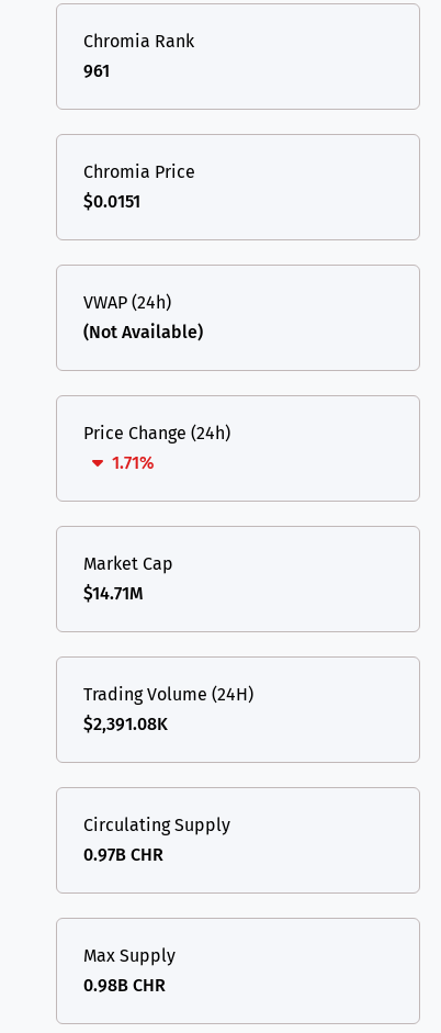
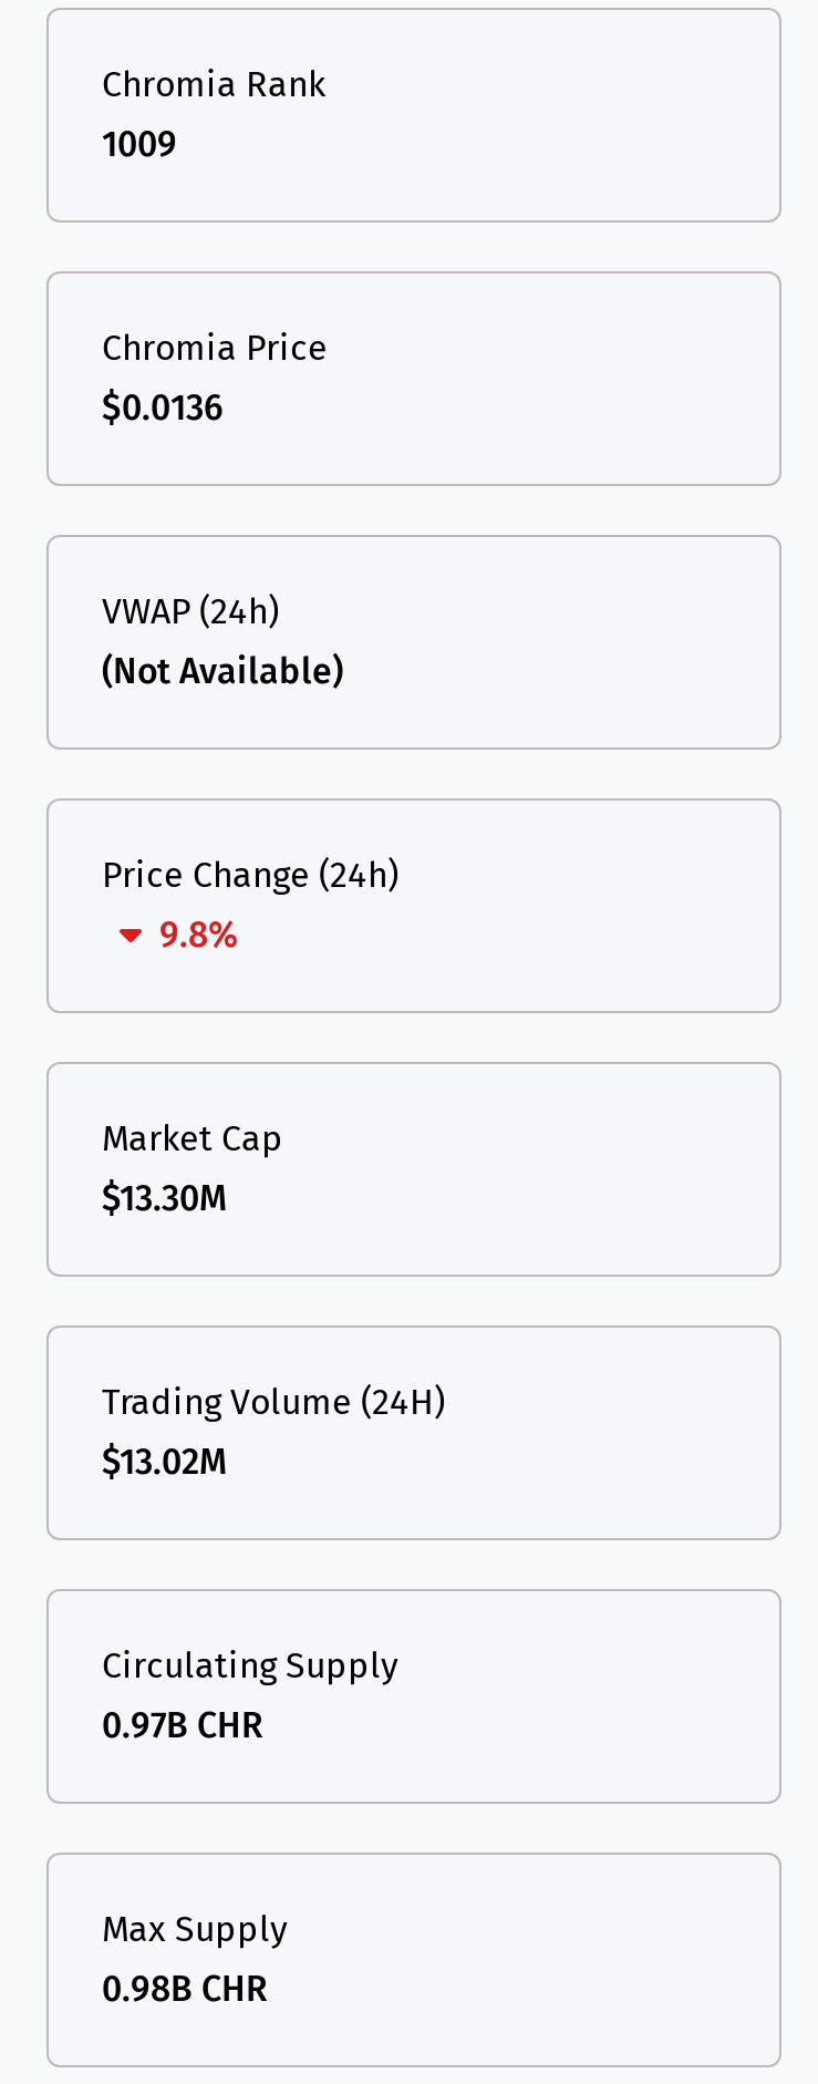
[83,60,110,81] 961 -> [102,122,177,164] 1009
[83,191,140,211] $0.0151 -> [102,386,224,428] $0.0136
[112,452,155,473] 1.71% -> [159,913,239,955] 9.8%
[83,582,144,603] $14.71M -> [102,1176,228,1218] $13.30M
[83,713,168,734] $2,391.08K -> [102,1440,228,1482] $13.02M

